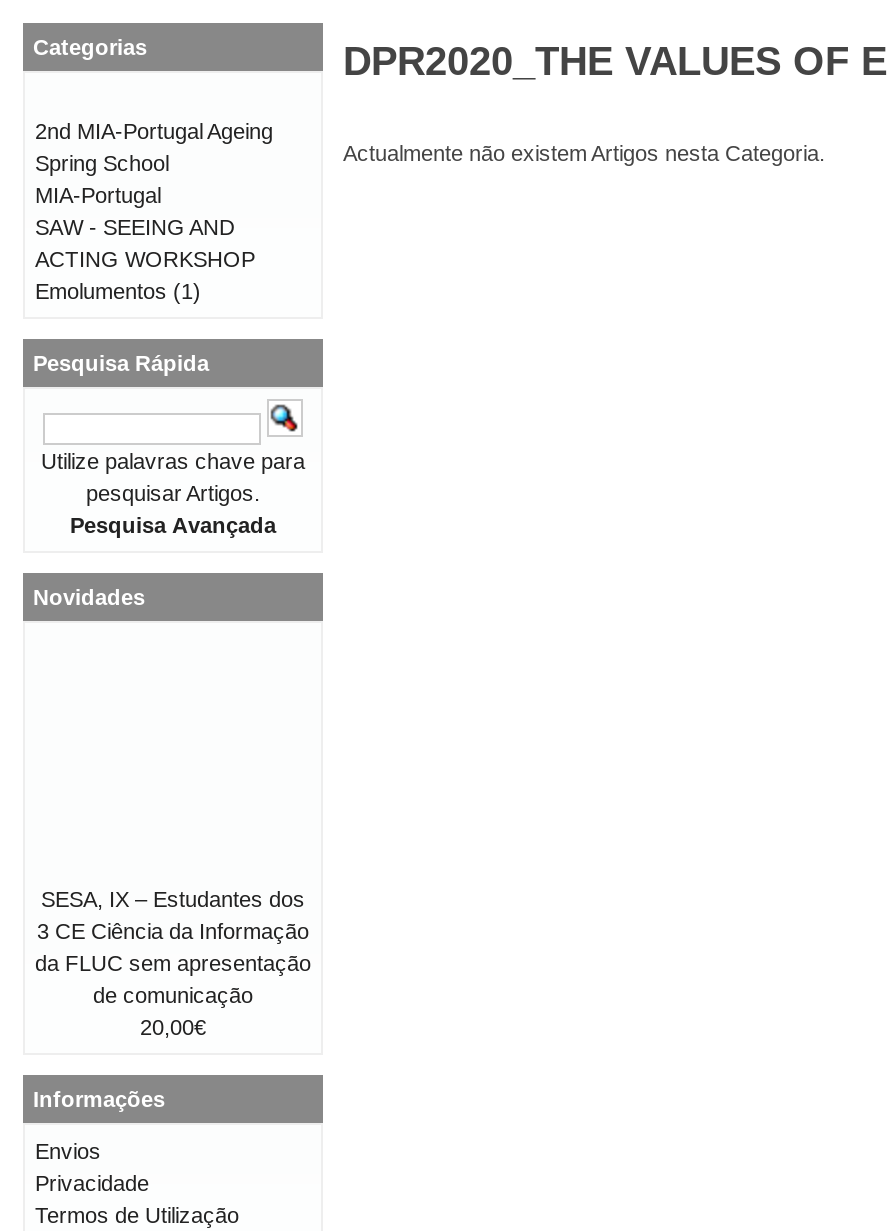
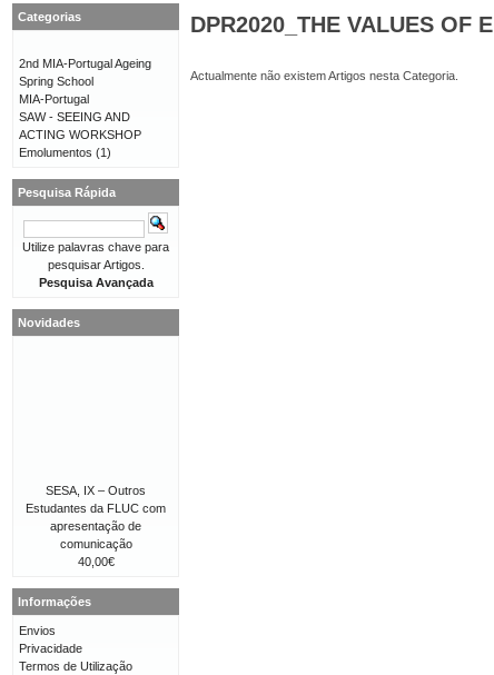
[35,887,311,1039] SESA, IX – Estudantes dos | 3 CE Ciência da Informação | da FLUC sem apresentação | de comunicação | 20,00€ -> [26,484,166,568] SESA, IX – Outros | Estudantes da FLUC com | apresentação de | comunicação | 40,00€

